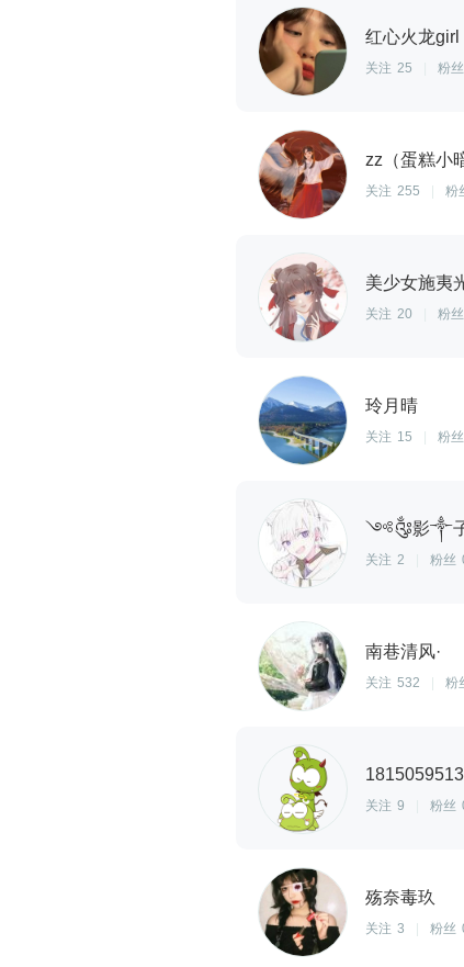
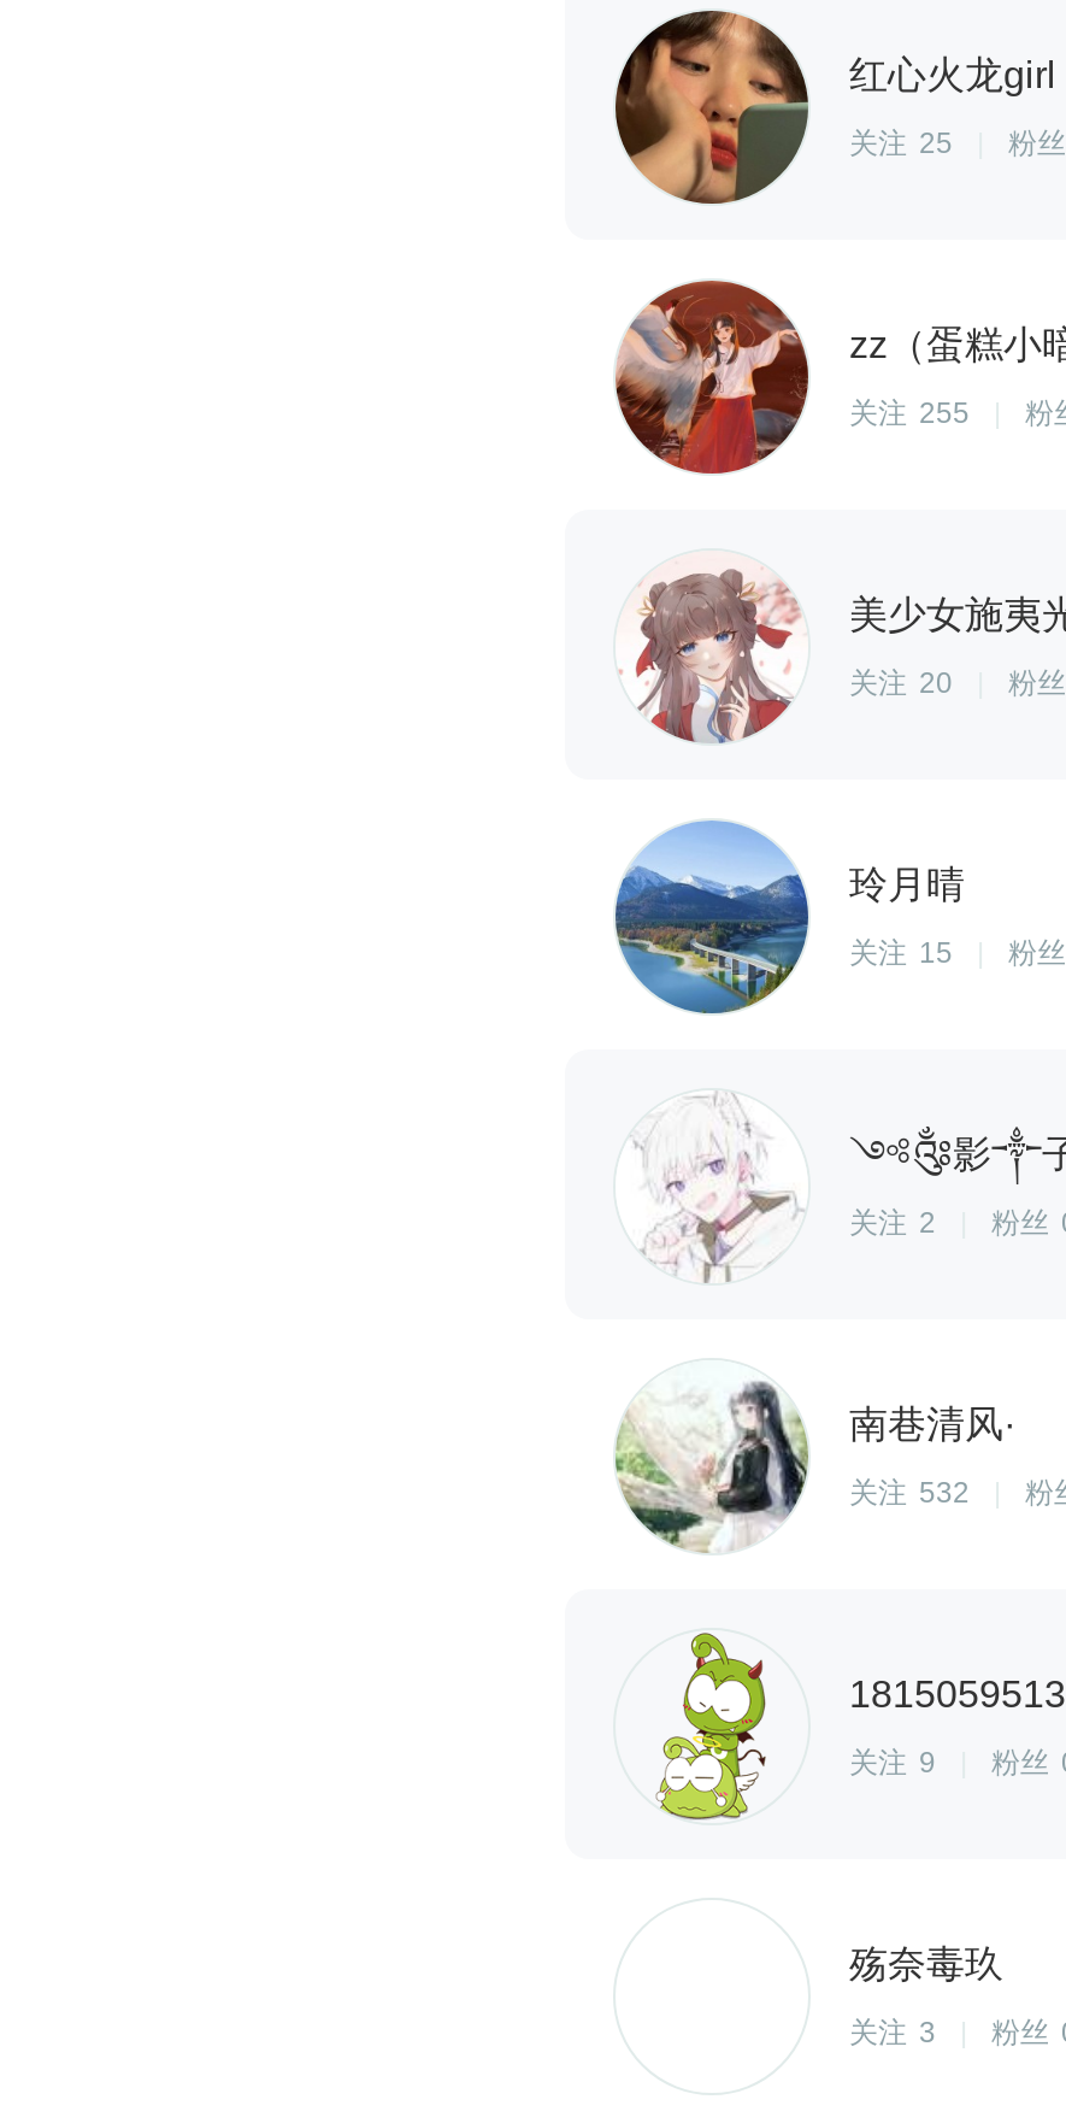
[259,867,347,957] [image] -> none

